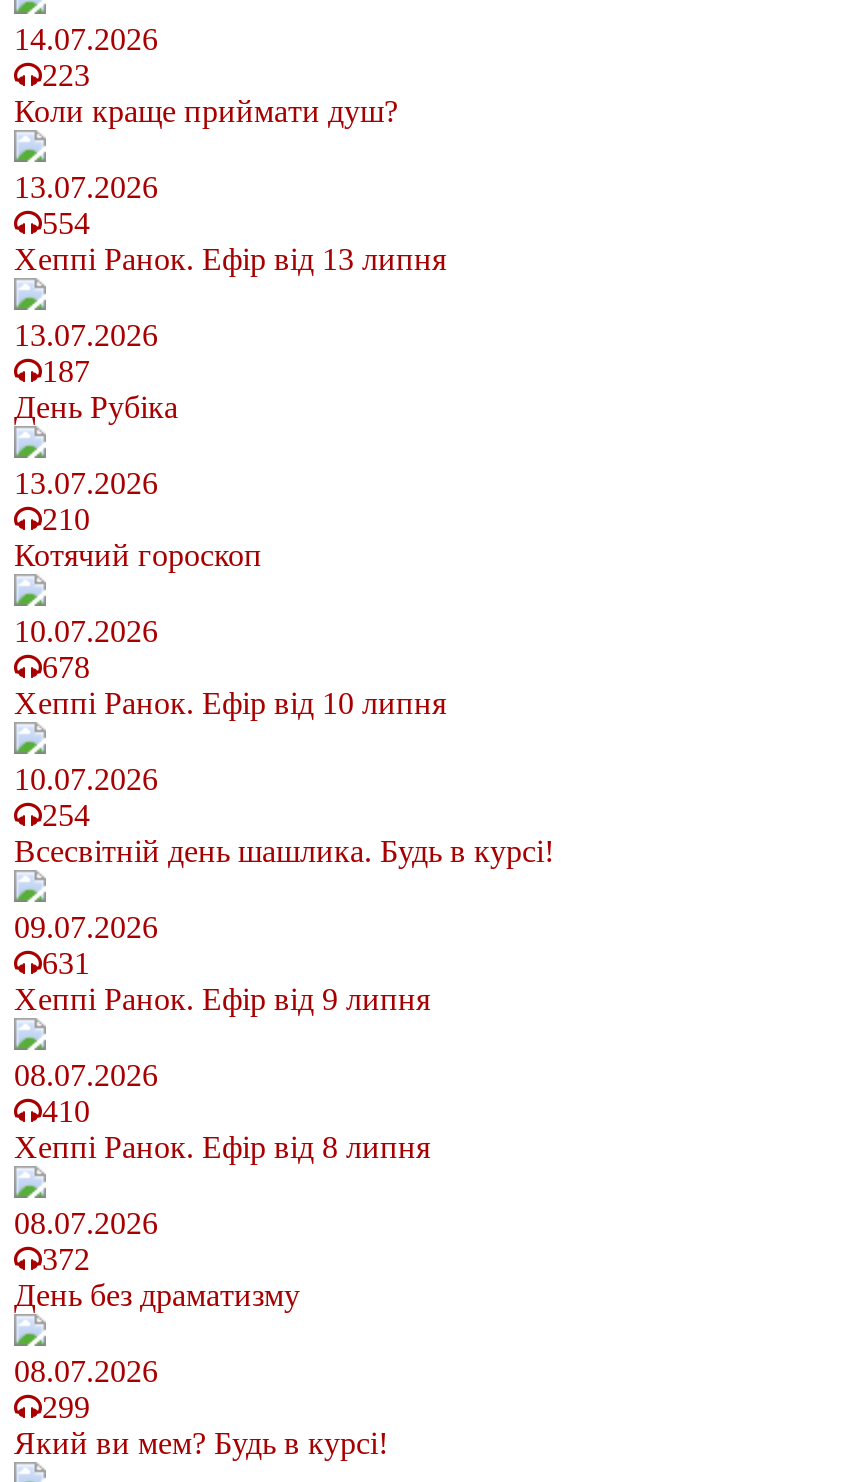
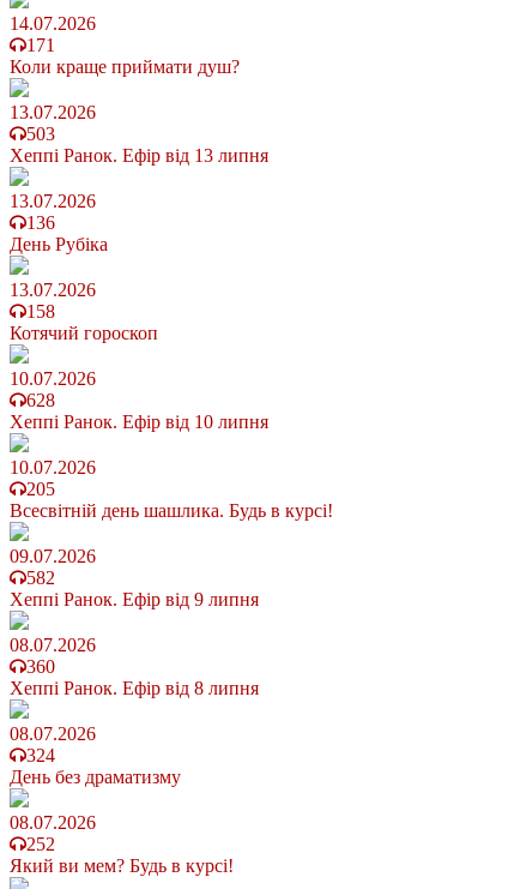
[42,58,90,92] 223 -> [26,35,55,55] 171
[42,206,90,240] 554 -> [26,123,55,144] 503
[42,354,90,388] 187 -> [26,212,55,233] 136
[42,502,90,536] 210 -> [26,301,55,321] 158
[42,650,90,684] 678 -> [26,390,55,410] 628
[42,798,90,832] 254 -> [26,479,55,499] 205
[42,946,90,980] 631 -> [26,567,55,588] 582
[42,1094,90,1128] 410 -> [26,656,55,677] 360
[42,1242,90,1276] 372 -> [26,745,55,765] 324
[42,1390,90,1424] 299 -> [26,834,55,854] 252

